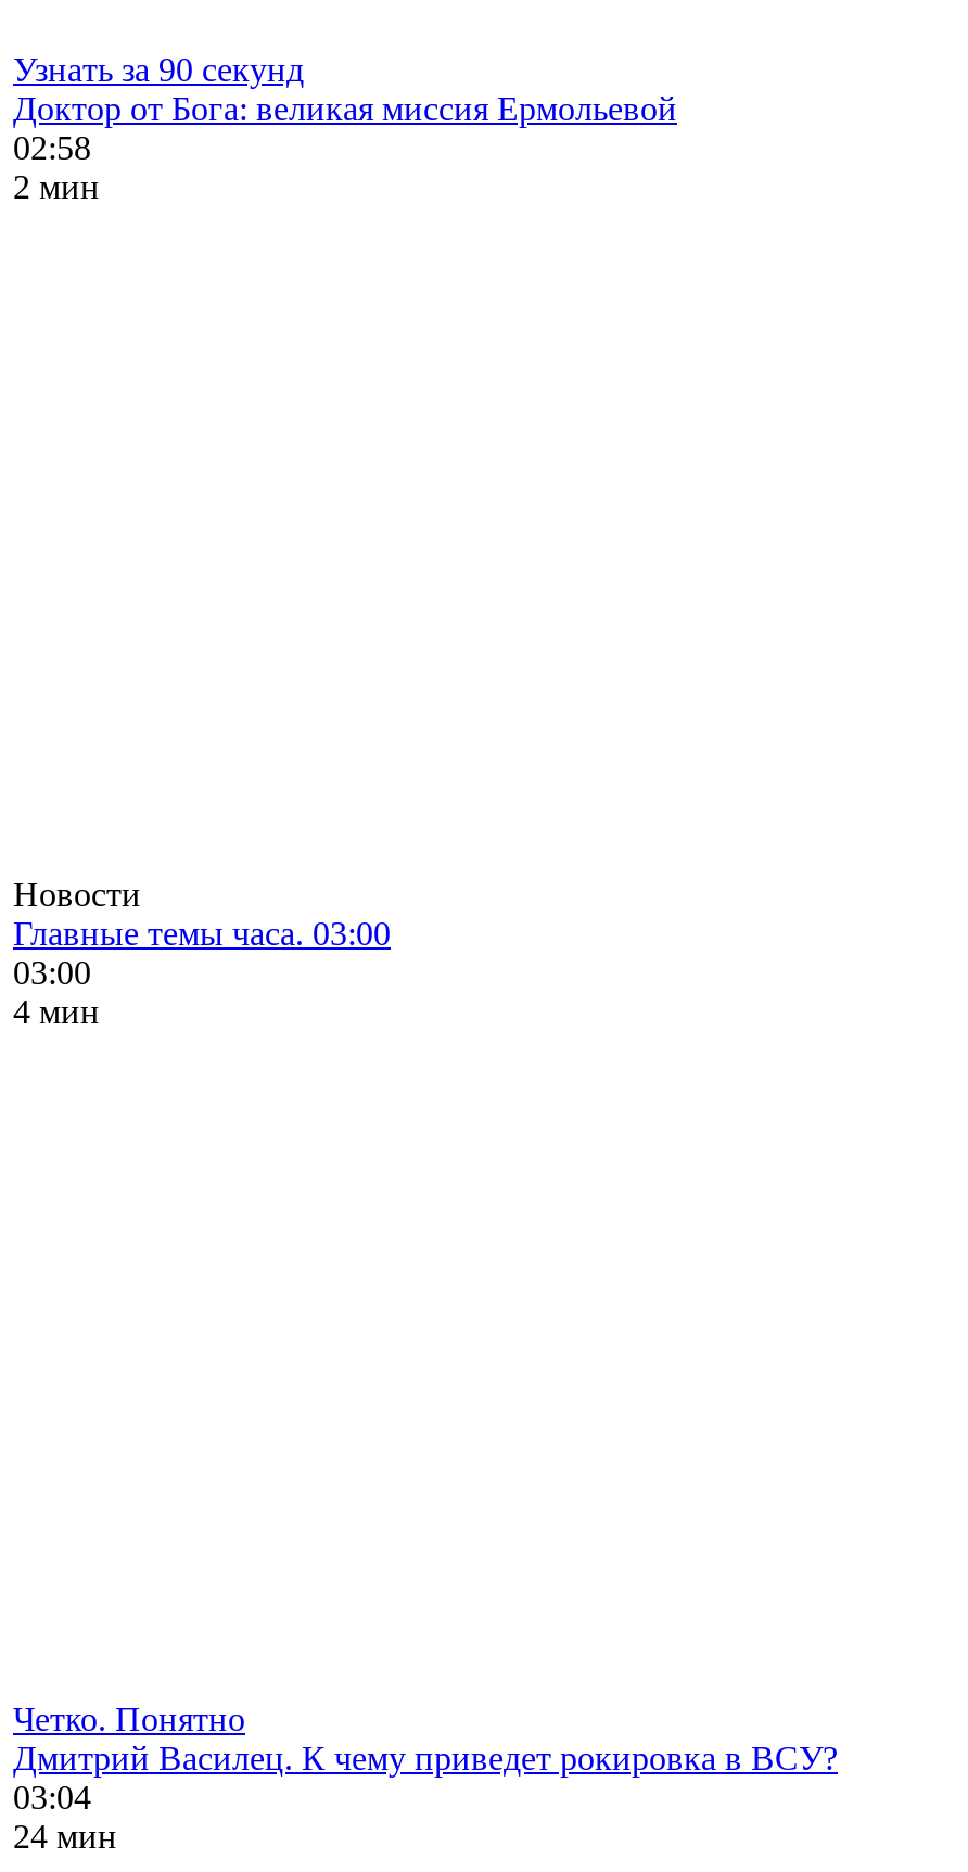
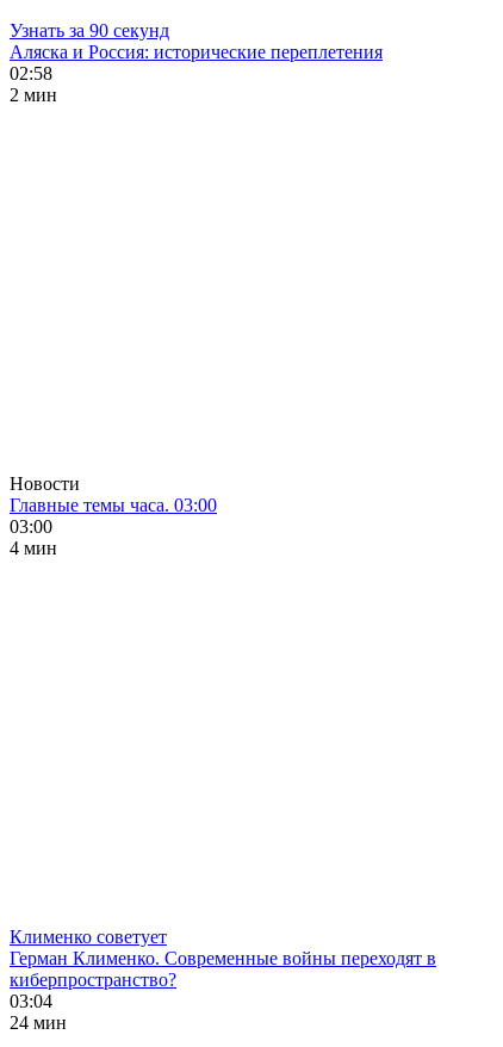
[13,90,677,127] Доктор от Бога: великая миссия Ермольевой -> [10,42,383,62] Аляска и Россия: исторические переплетения
[13,1701,838,1777] Четко. Понятно | Дмитрий Василец. К чему приведет рокировка в ВСУ? -> [10,927,436,990] Клименко советует | Герман Клименко. Современные войны переходят в | киберпространство?

